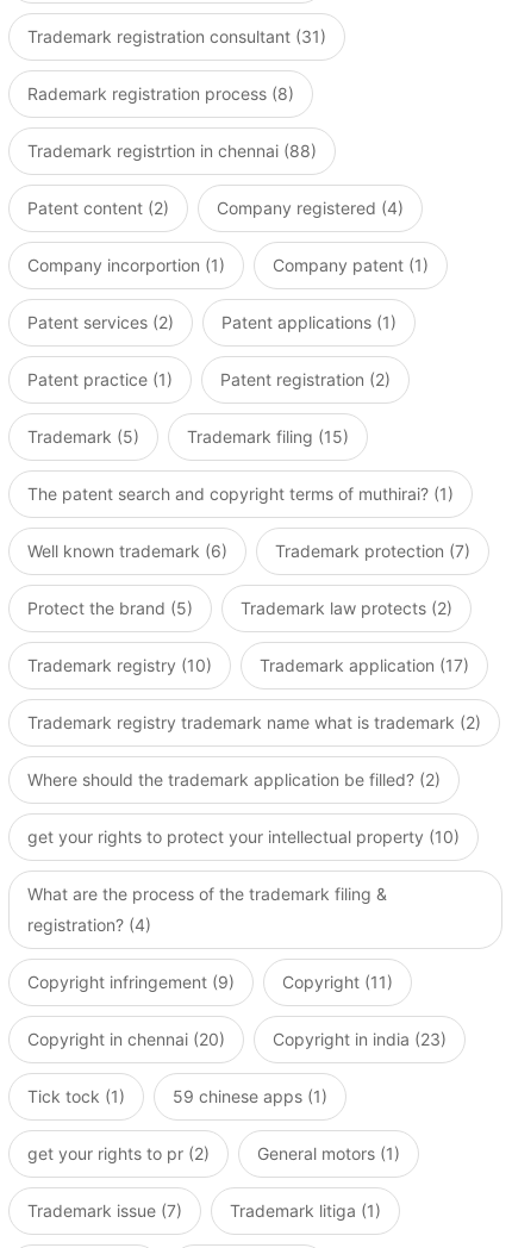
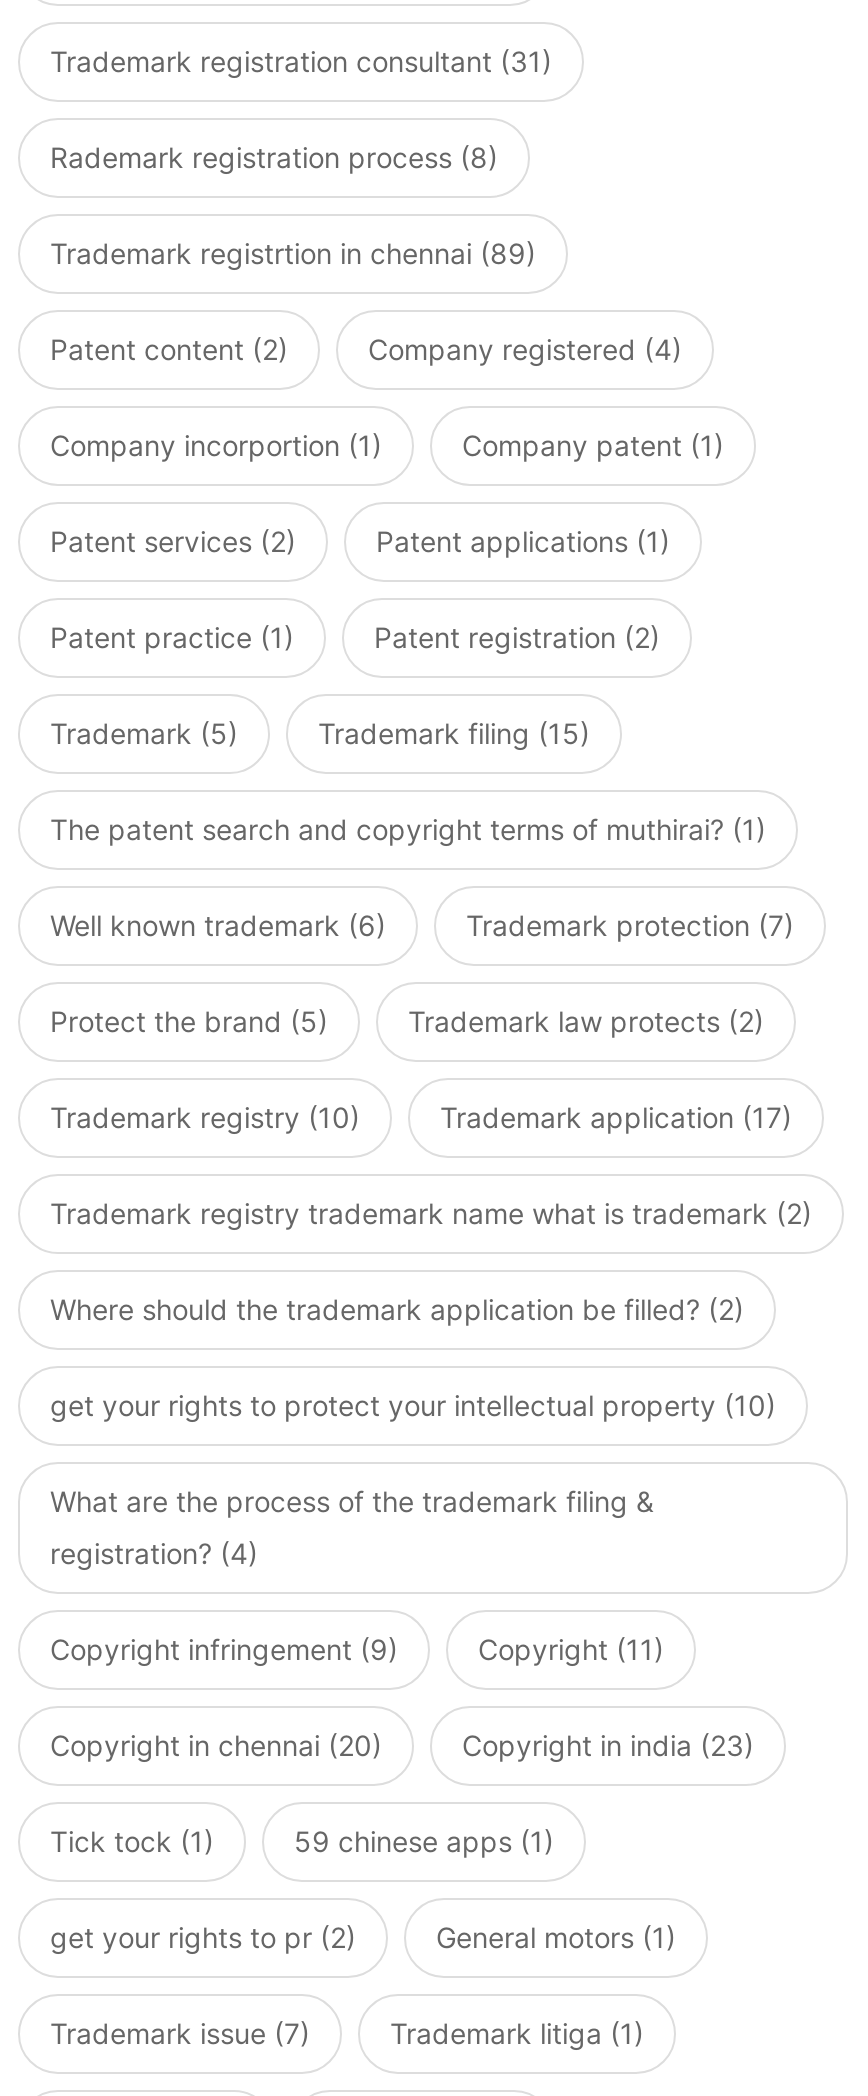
[27,141,317,161] Trademark registrtion in chennai (88) -> [50,236,536,270] Trademark registrtion in chennai (89)

